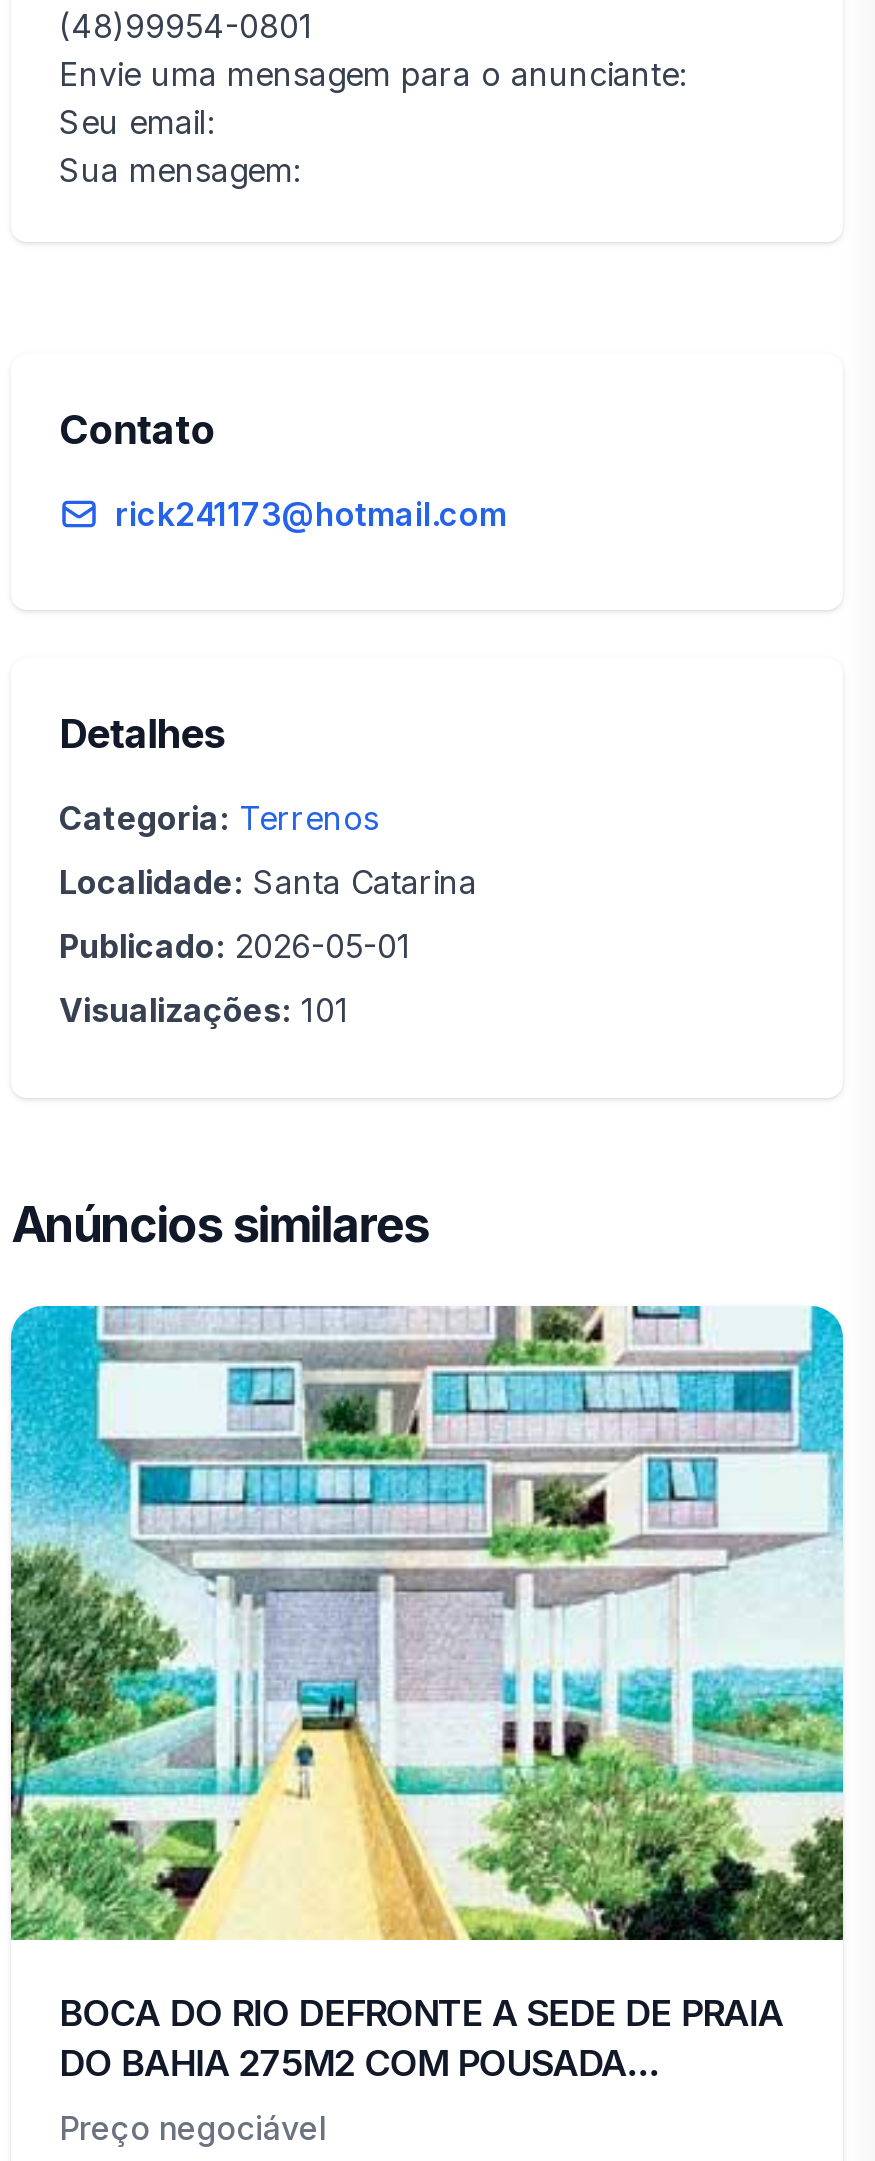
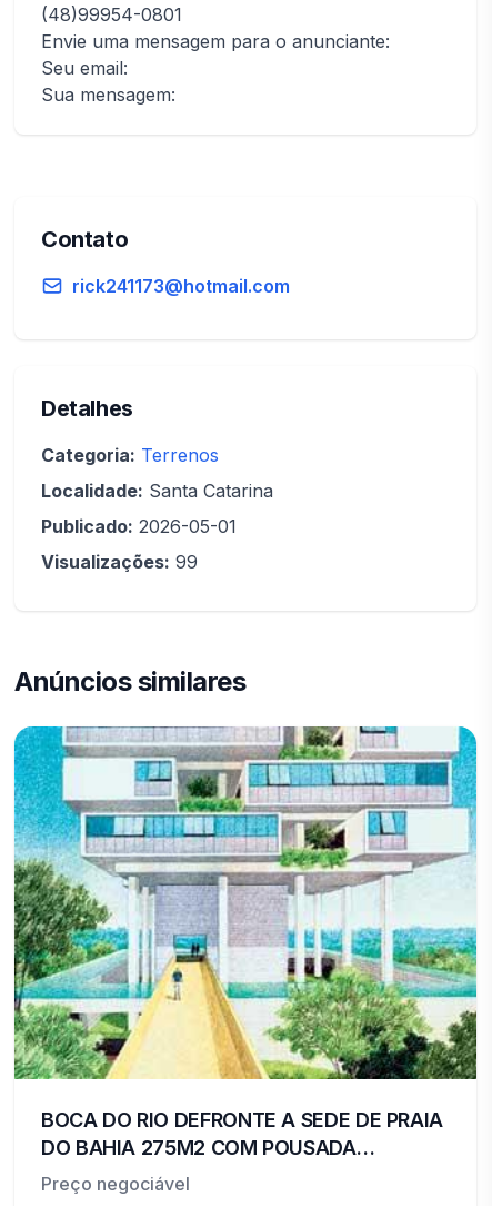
[59,990,349,1030] Visualizações: 101 -> [41,551,198,573] Visualizações: 99

